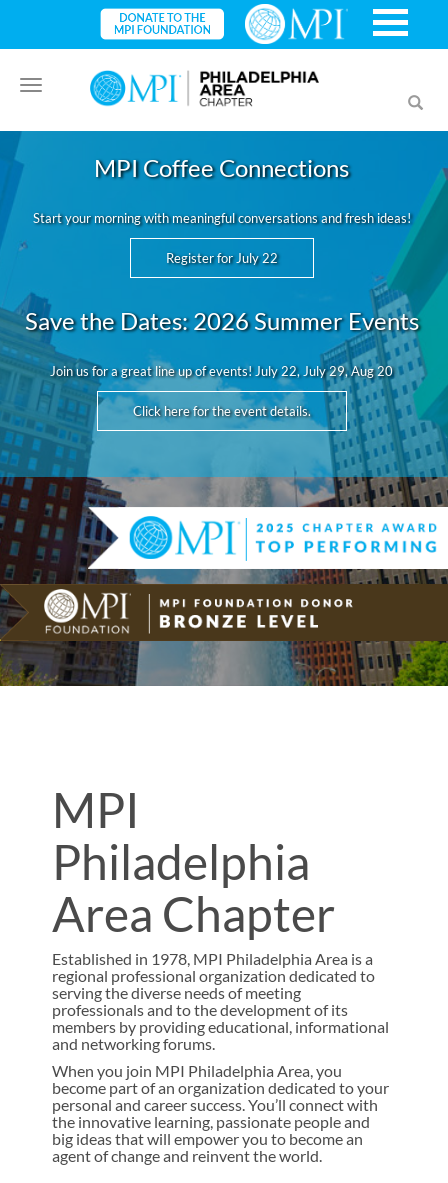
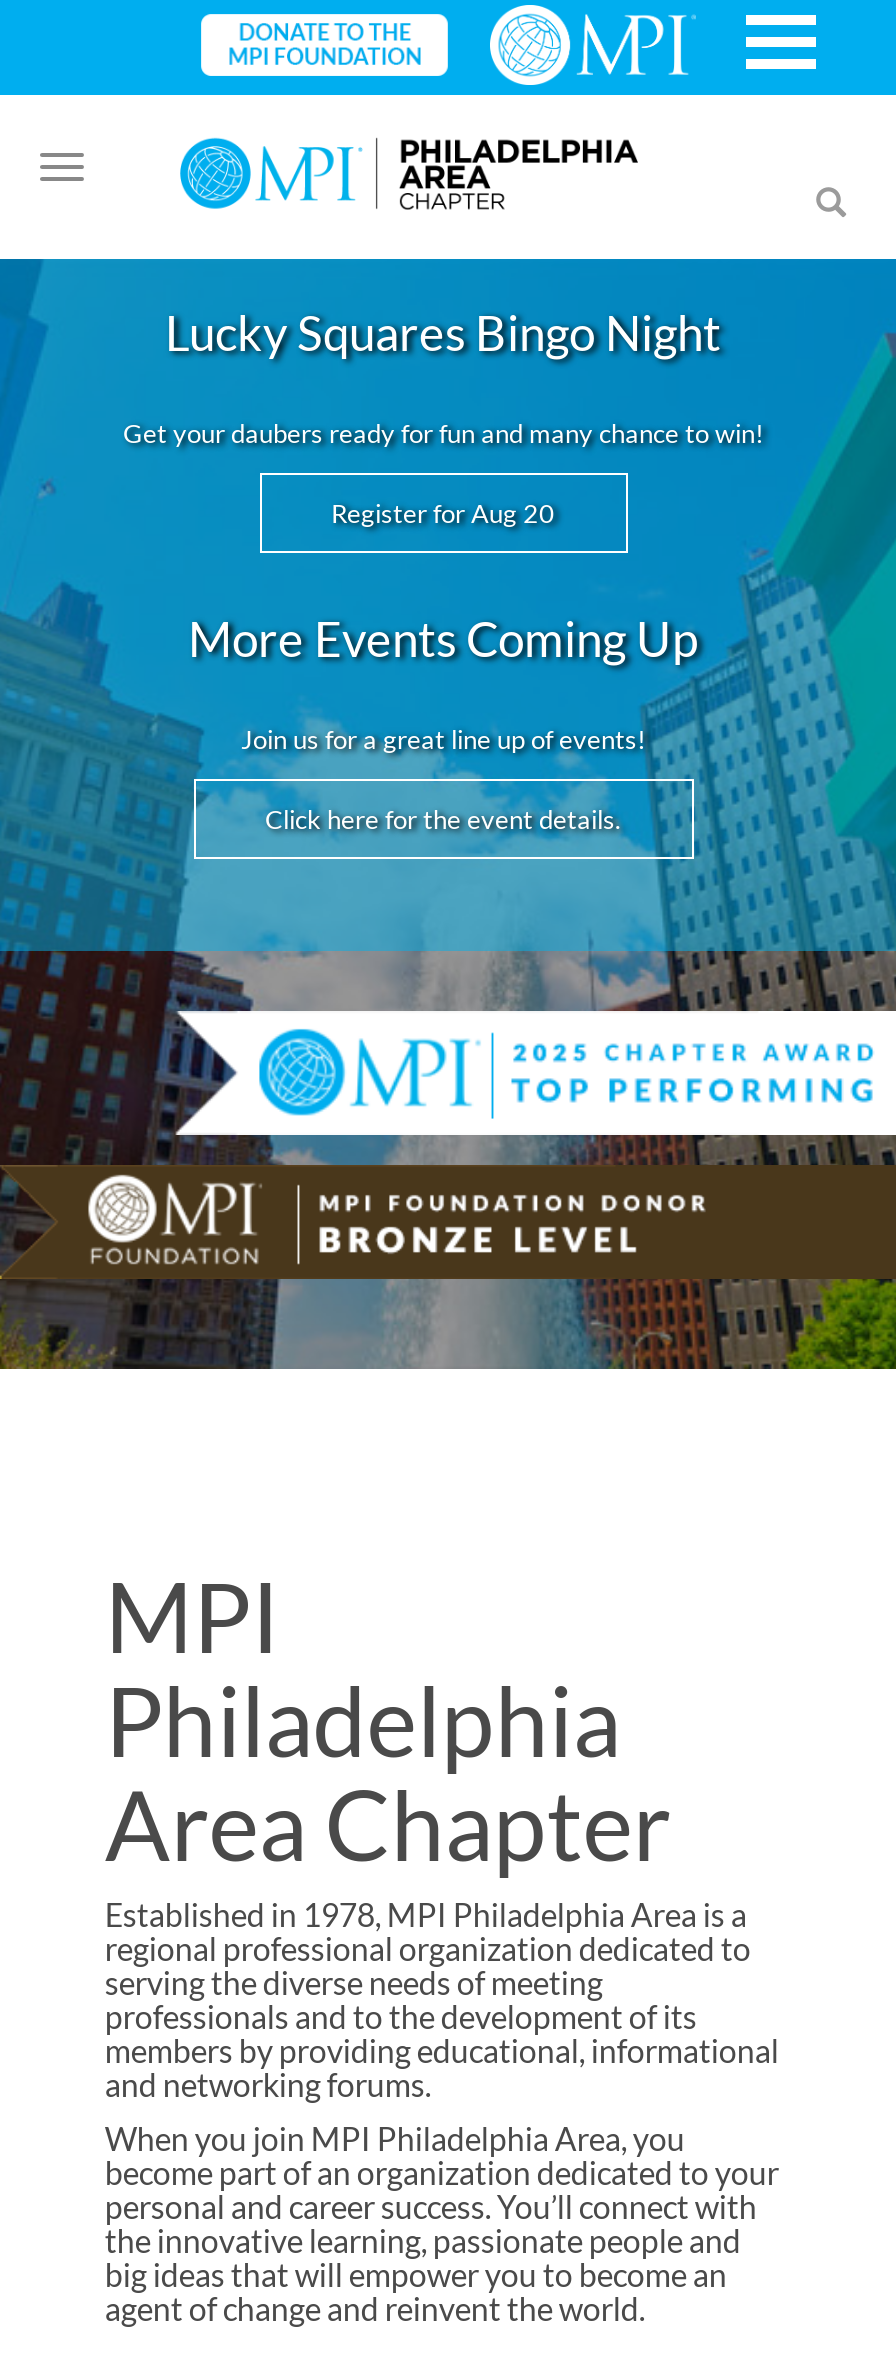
[94,153,349,182] MPI Coffee Connections -> [165,303,721,361] Lucky Squares Bingo Night
[32,210,410,226] Start your morning with meaningful conversations and fresh ideas! -> [123,417,763,449] Get your daubers ready for fun and many chance to win!
[165,250,277,266] Register for July 22 -> [331,497,555,529] Register for Aug 20
[24,306,418,335] Save the Dates: 2026 Summer Events -> [188,609,698,667] More Events Coming Up
[50,363,393,379] Join us for a great line up of events! July 22, July 29, Aug 20 -> [241,723,645,755] Join us for a great line up of events!

